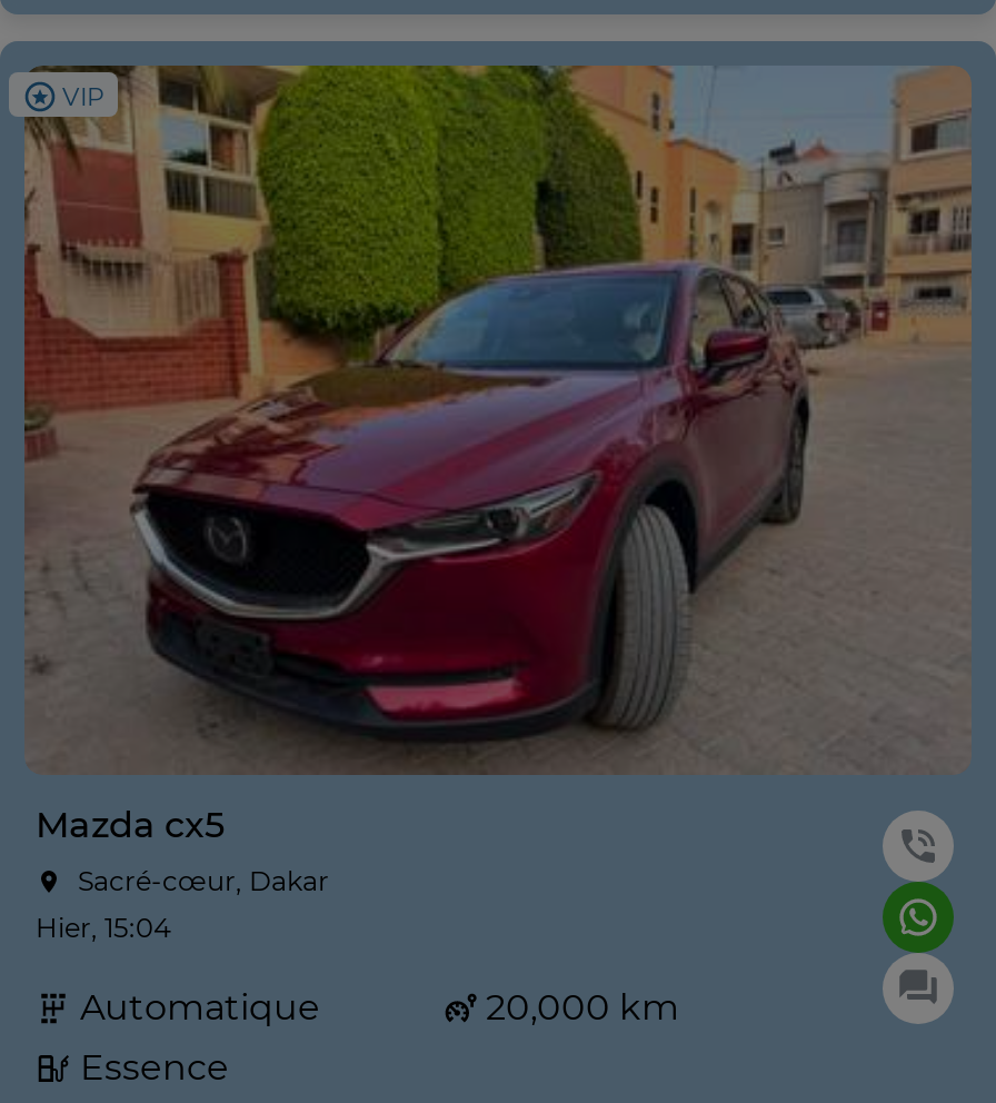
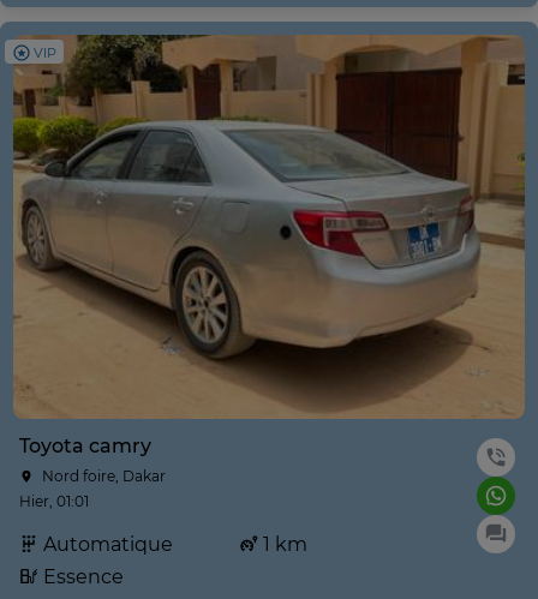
[22,64,972,945] [image] | Mazda cx5 | Sacré-cœur, Dakar | Hier, 15:04 -> [12,34,526,510] [image] | Toyota camry | Nord foire, Dakar | Hier, 01:01
[477,987,679,1029] 20,000 km -> [258,533,307,556] 1 km

